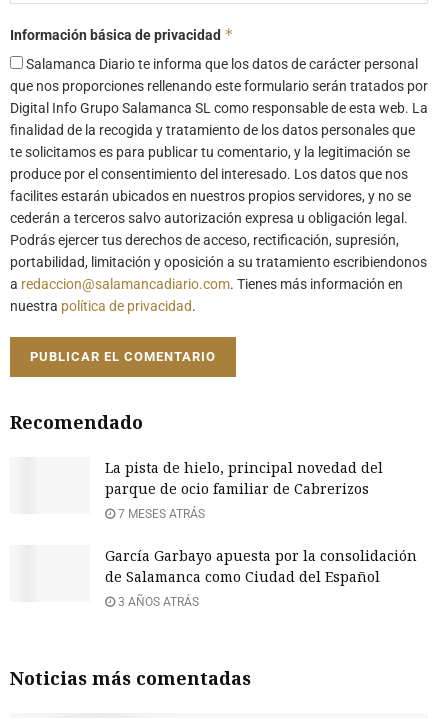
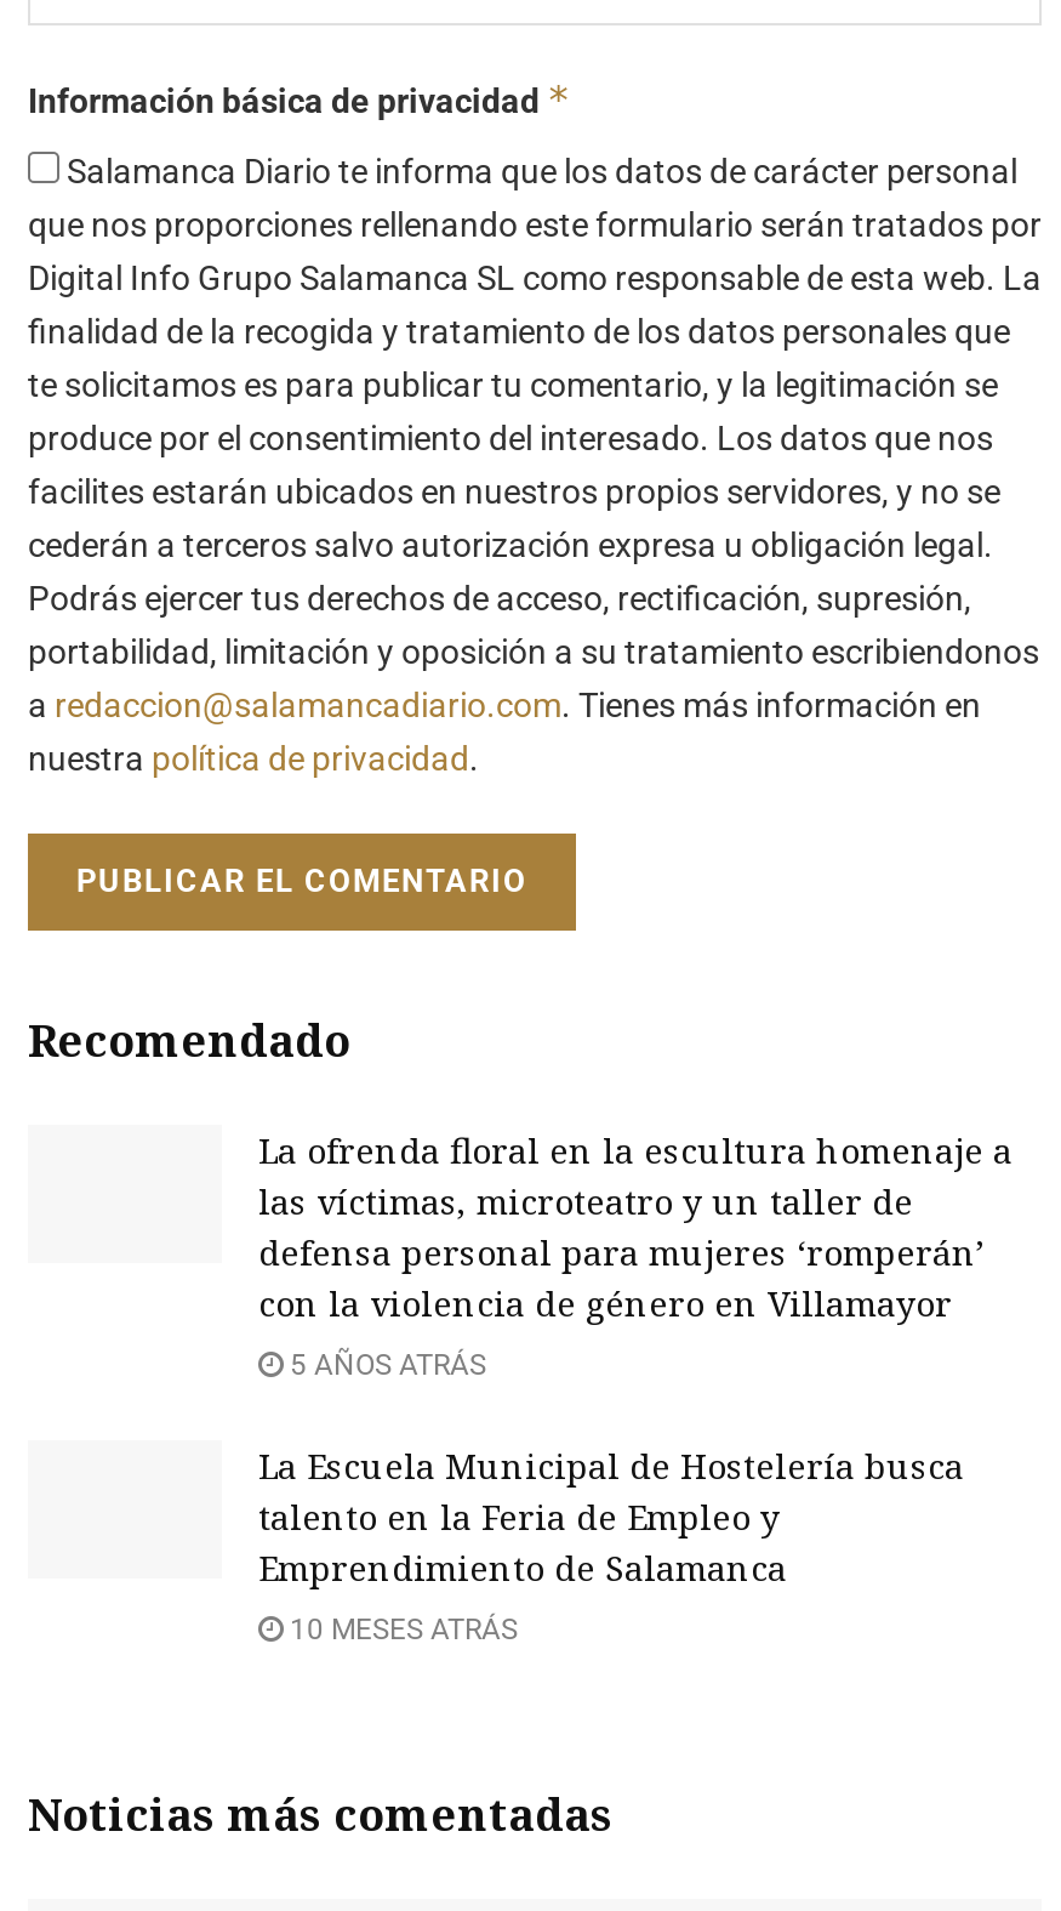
[105,458,383,498] La pista de hielo, principal novedad del | parque de ocio familiar de Cabrerizos -> [258,1127,1012,1326] La ofrenda floral en la escultura homenaje a | las víctimas, microteatro y un taller de | defensa personal para mujeres ‘romperán’ | con la violencia de género en Villamayor
[115,507,205,521] 7 MESES ATRÁS -> [283,1348,486,1382] 5 AÑOS ATRÁS
[105,546,417,586] García Garbayo apuesta por la consolidación | de Salamanca como Ciudad del Español -> [258,1442,964,1590] La Escuela Municipal de Hostelería busca | talento en la Feria de Empleo y | Emprendimiento de Salamanca
[115,595,199,609] 3 AÑOS ATRÁS -> [283,1612,518,1646] 10 MESES ATRÁS

